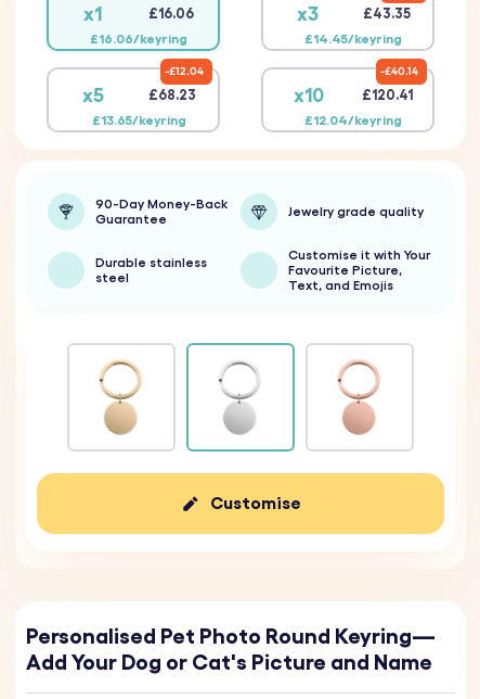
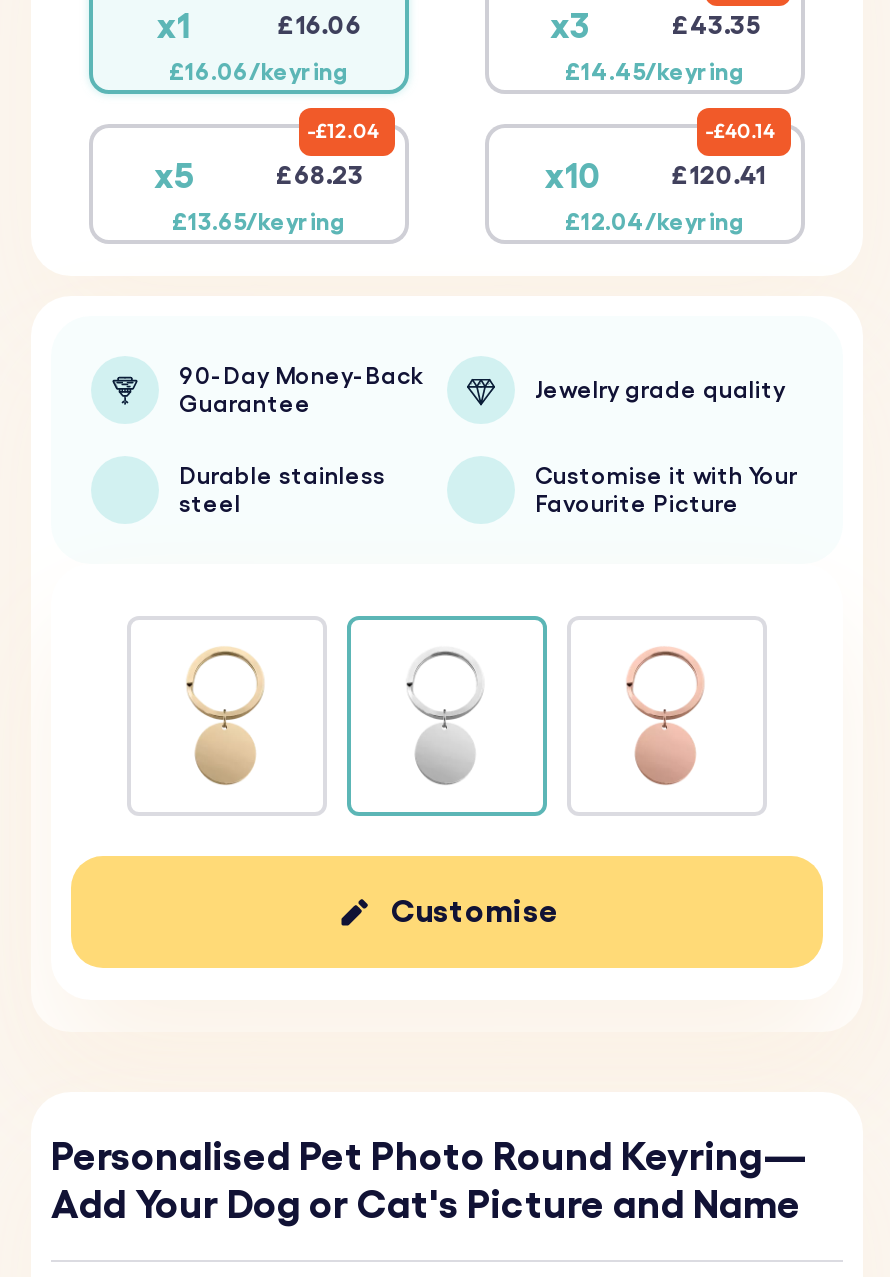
[288,264,402,292] Favourite Picture, | Text, and Emojis -> [535,492,739,516] Favourite Picture

